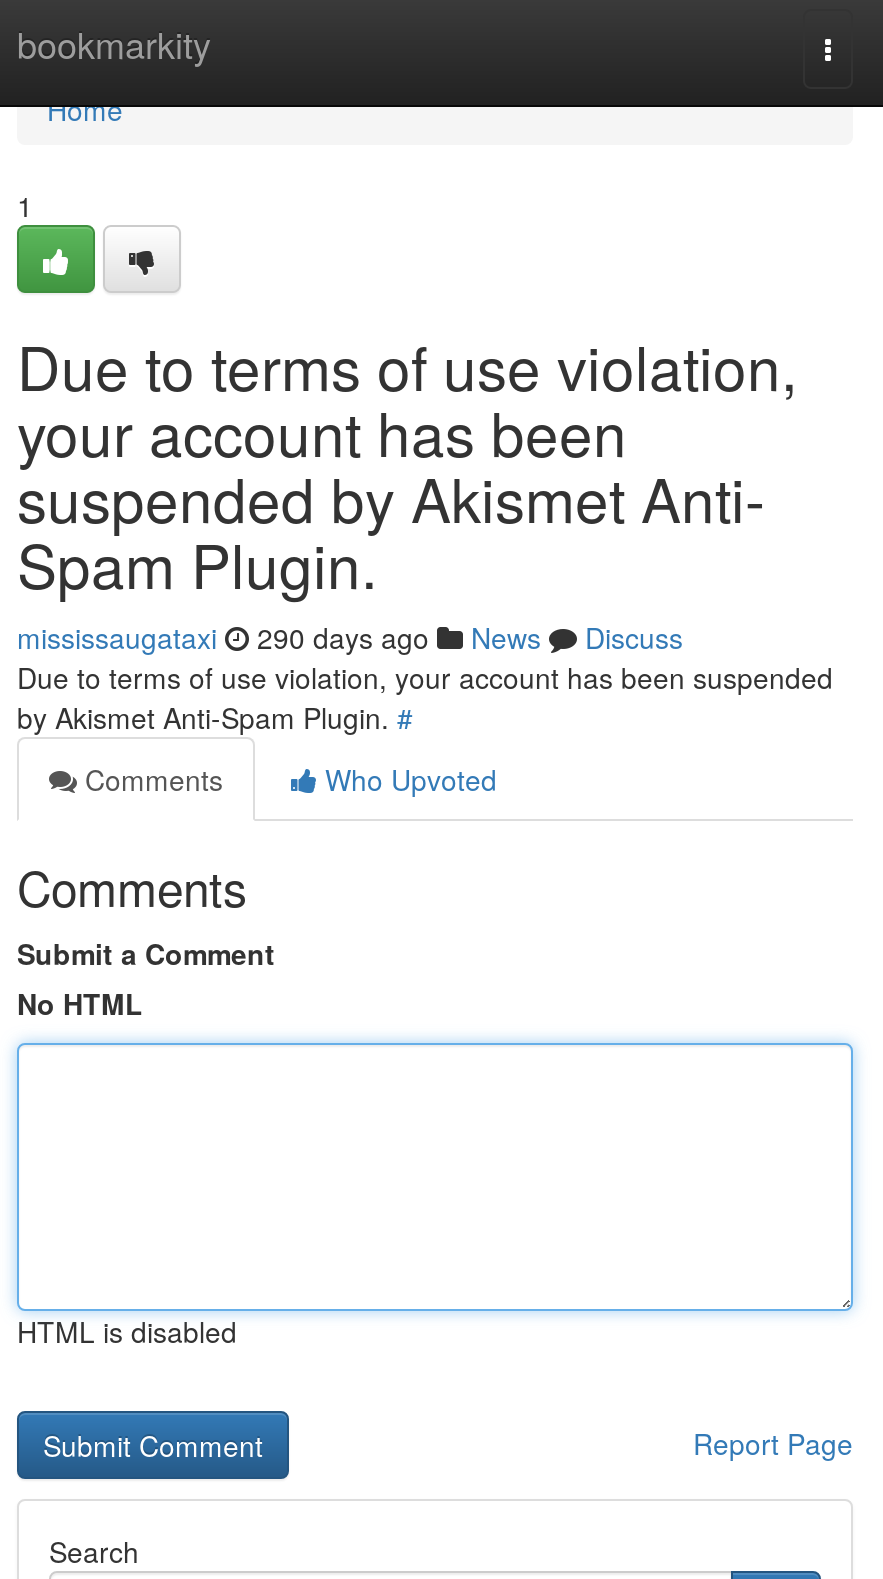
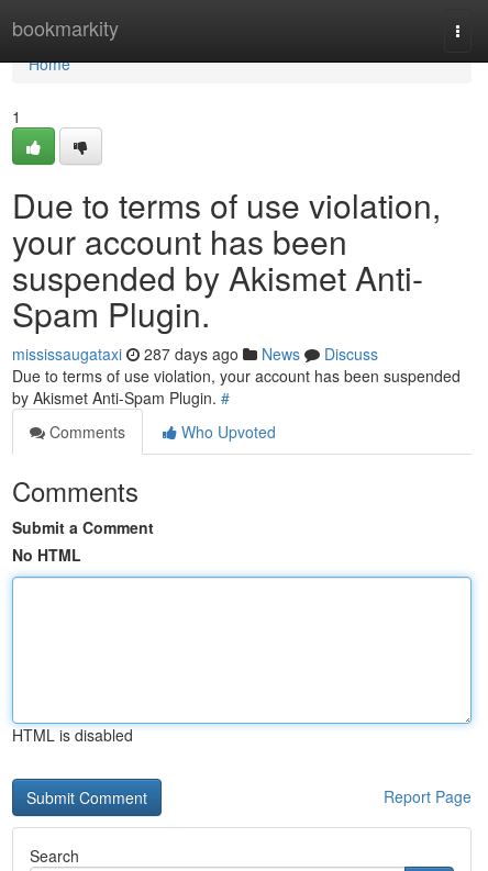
[17,617,683,657] mississaugataxi 290 days ago News Discuss -> [12,343,378,365] mississaugataxi 287 days ago News Discuss

